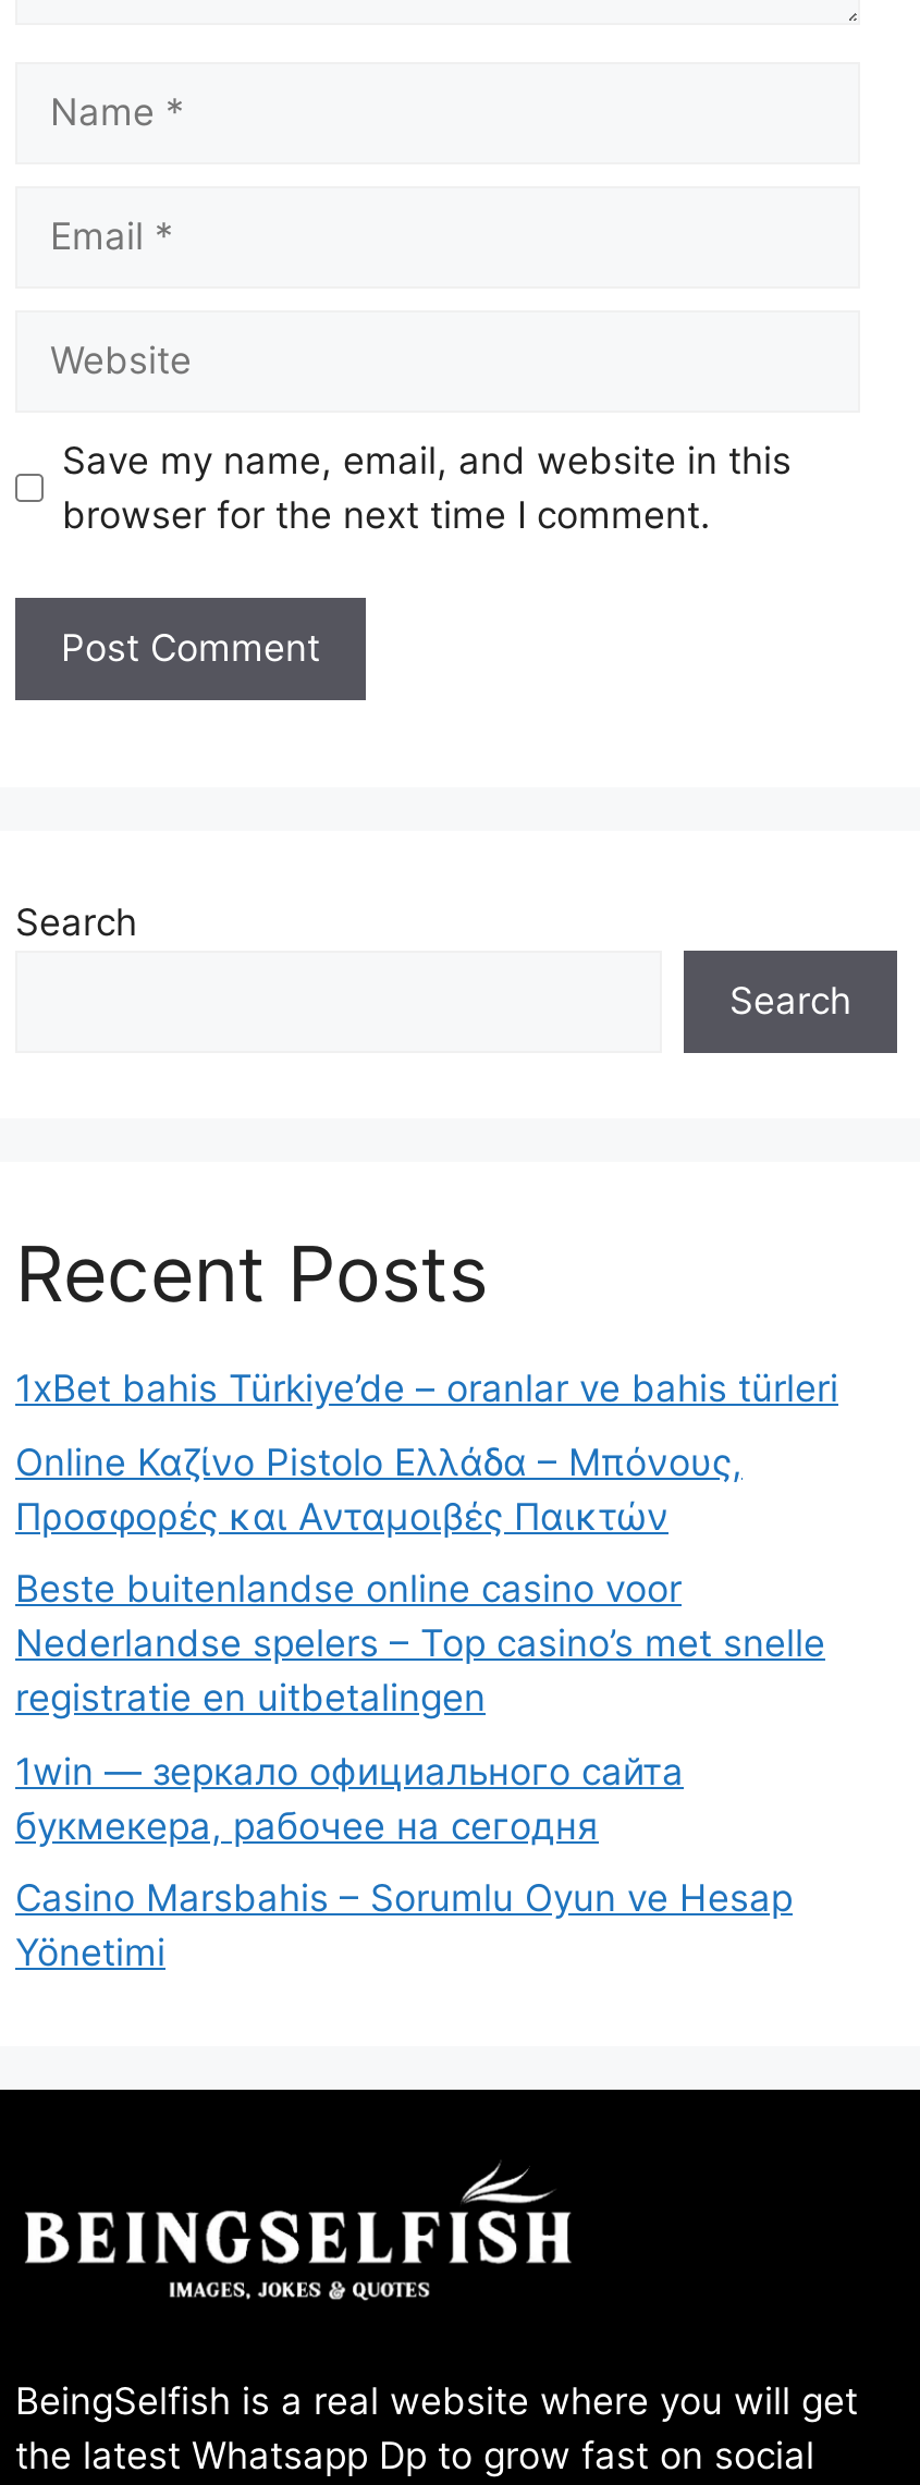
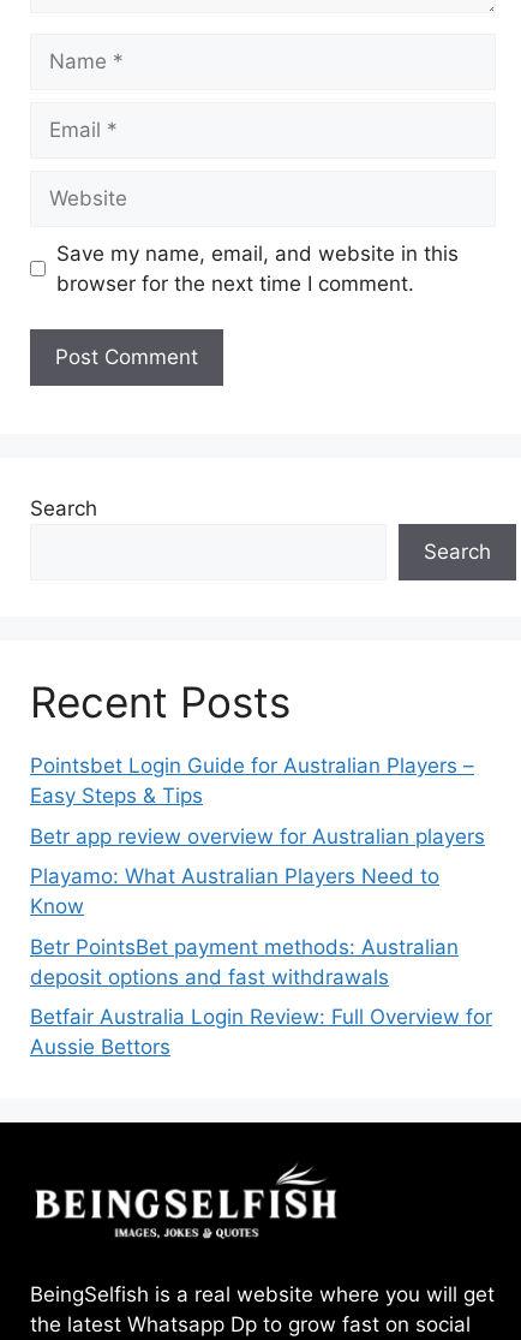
[15,1368,838,1411] 1xBet bahis Türkiye’de – oranlar ve bahis türleri -> [30,754,474,808] Pointsbet Login Guide for Australian Players – | Easy Steps & Tips
[15,1441,743,1539] Online Καζίνο Pistolo Ελλάδα – Μπόνους, | Προσφορές και Ανταμοιβές Παικτών -> [30,824,485,848] Betr app review overview for Australian players
[15,1568,825,1721] Beste buitenlandse online casino voor | Nederlandse spelers – Top casino’s met snelle | registratie en uitbetalingen -> [30,864,439,918] Playamo: What Australian Players Need to | Know
[15,1750,684,1848] 1win — зеркало официального сайта | букмекера, рабочее на сегодня -> [30,934,459,988] Betr PointsBet payment methods: Australian | deposit options and fast withdrawals
[15,1877,793,1975] Casino Marsbahis – Sorumlu Oyun ve Hesap | Yönetimi -> [30,1005,492,1059] Betfair Australia Login Review: Full Overview for | Aussie Bettors

